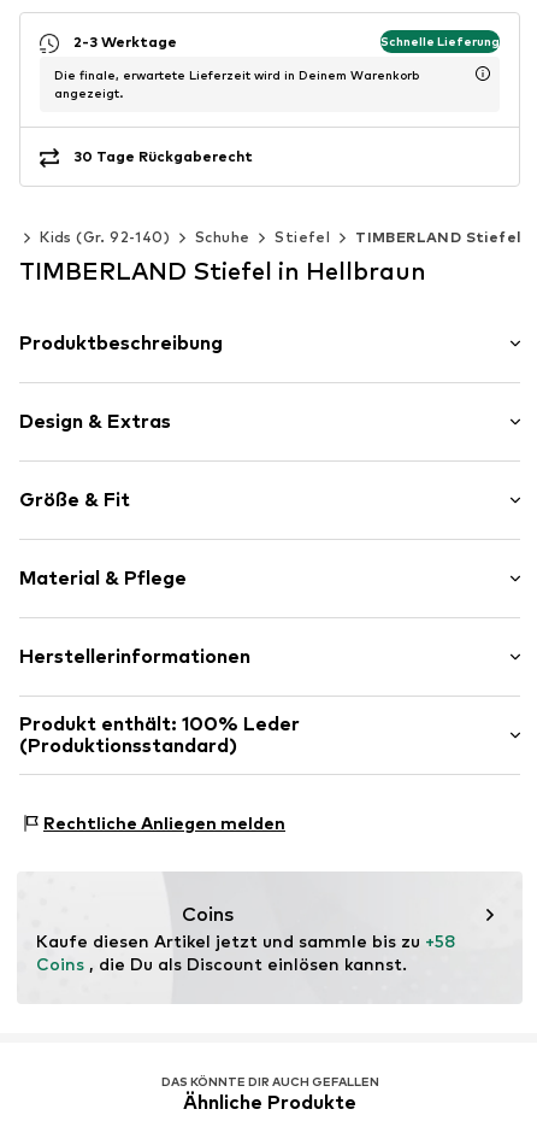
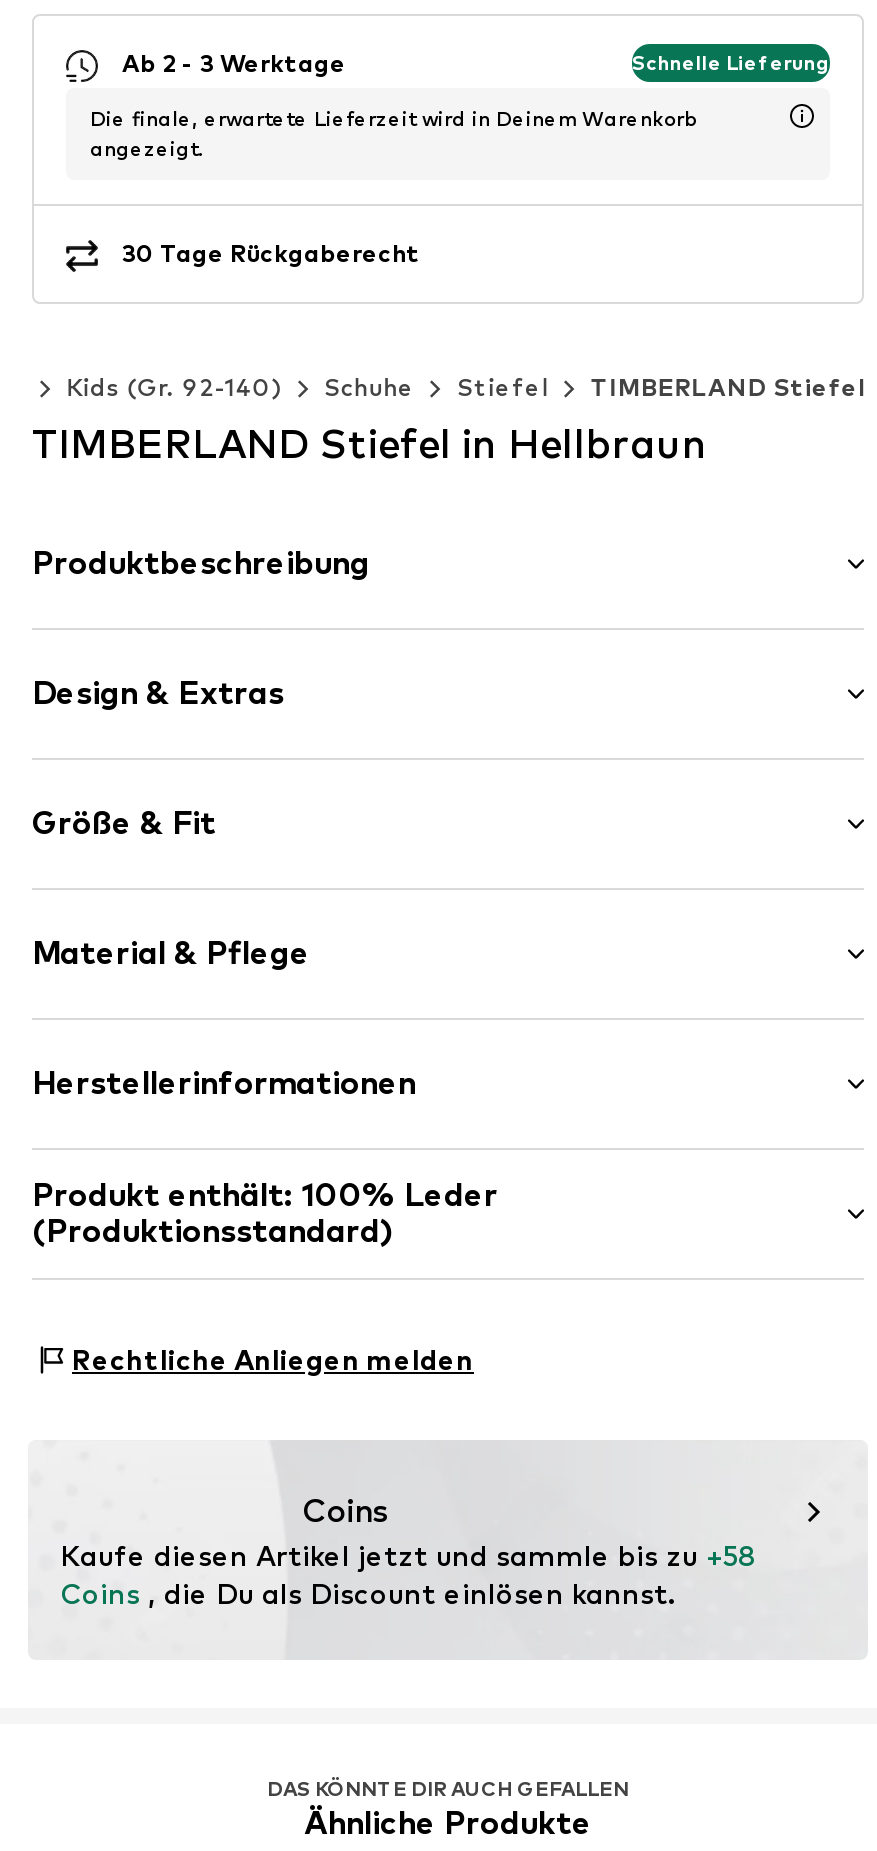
[73,33,177,51] 2-3 Werktage -> [122,48,346,78] Ab 2 - 3 Werktage

